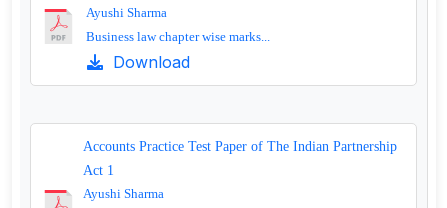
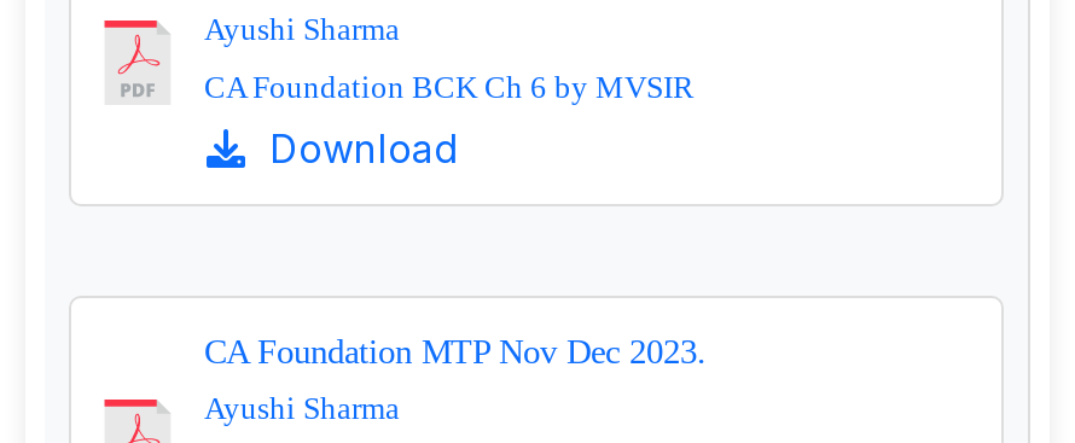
[86,29,270,44] Business law chapter wise marks... -> [204,69,695,105] CA Foundation BCK Ch 6 by MVSIR
[83,138,397,178] Accounts Practice Test Paper of The Indian Partnership | Act 1 -> [204,332,707,371] CA Foundation MTP Nov Dec 2023.

